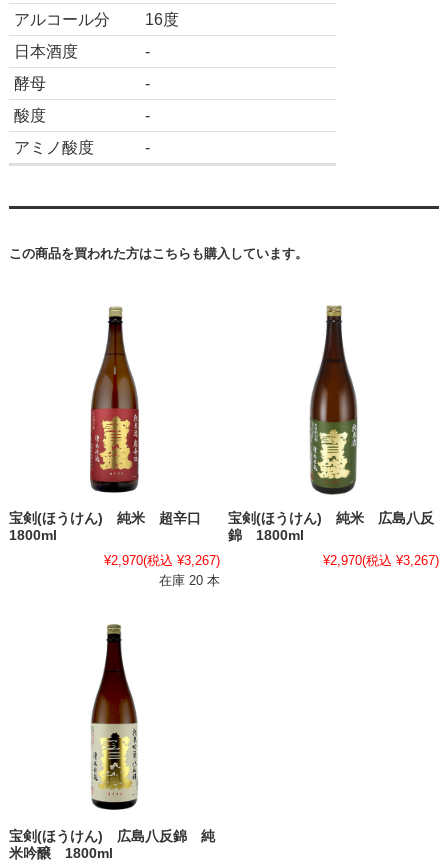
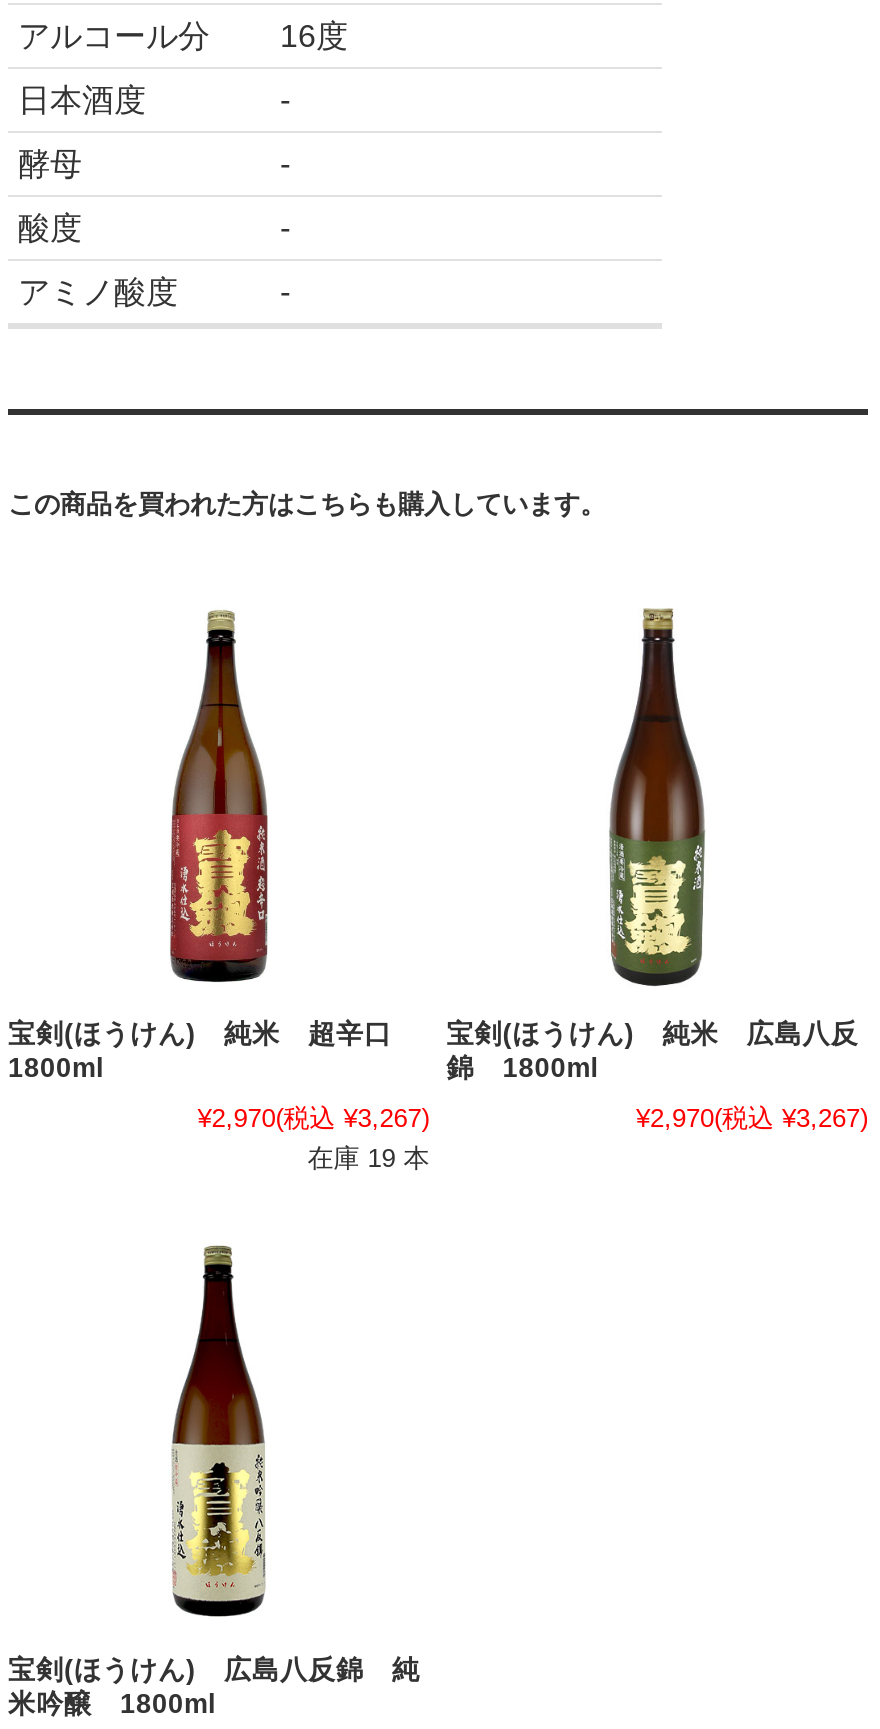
[159,573,220,588] 在庫 20 本 -> [307,1144,429,1174] 在庫 19 本

